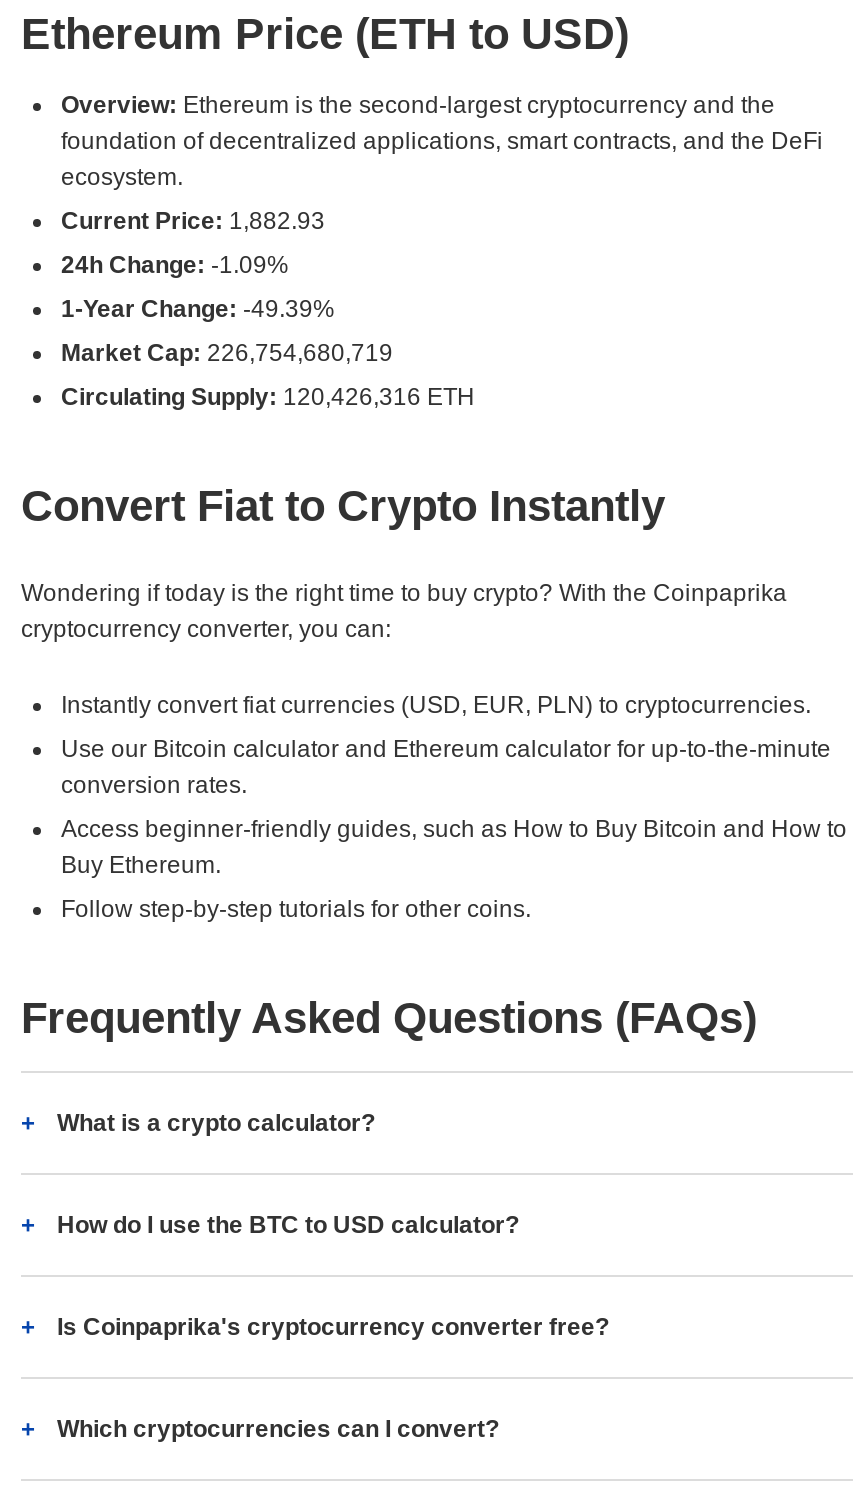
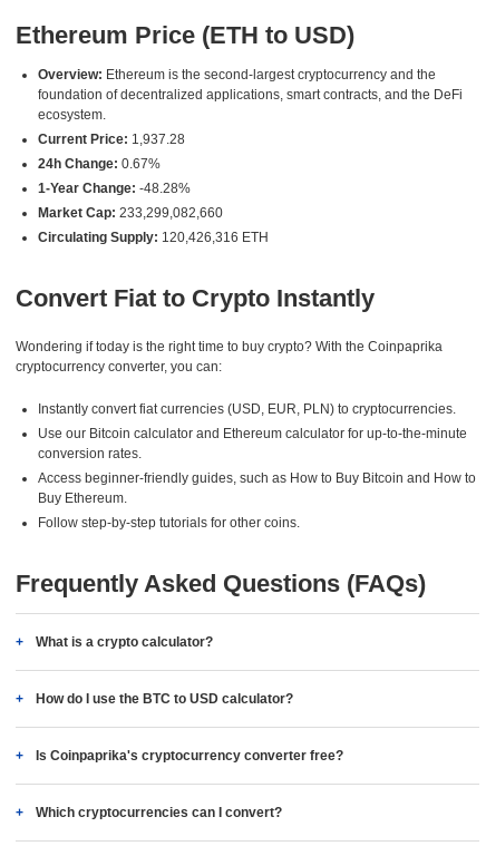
[61,207,325,235] Current Price: 1,882.93 -> [38,132,185,147] Current Price: 1,937.28
[61,251,289,279] 24h Change: -1.09% -> [38,156,161,172] 24h Change: 0.67%
[61,295,335,323] 1-Year Change: -49.39% -> [38,181,191,196] 1-Year Change: -48.28%
[61,339,393,367] Market Cap: 226,754,680,719 -> [38,205,223,221] Market Cap: 233,299,082,660

